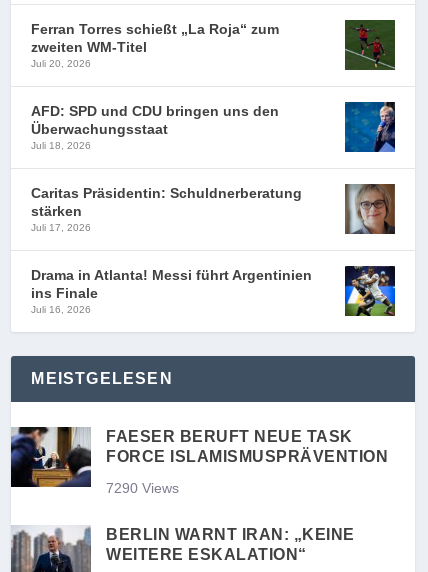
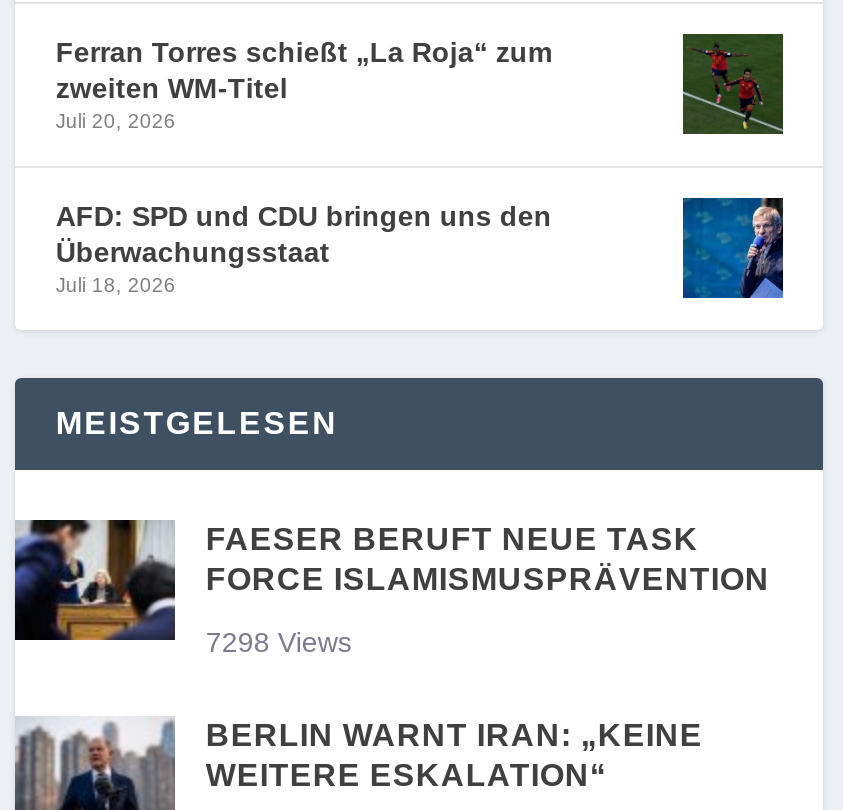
[31,184,395,315] [image] | Caritas Präsidentin: Schuldnerberatung | stärken | Juli 17, 2026 | Drama in Atlanta! Messi führt Argentinien | ins Finale | Juli 16, 2026 -> none
[344,265,396,317] [image] -> none
[106,480,179,496] 7290 Views -> [206,625,352,657] 7298 Views

